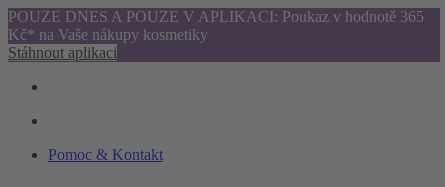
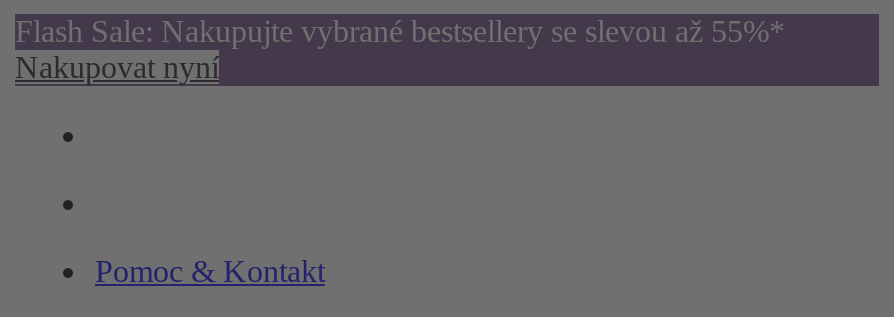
[8,8,424,61] POUZE DNES A POUZE V APLIKACI: Poukaz v hodnotě 365 | Kč* na Vaše nákupy kosmetiky | Stáhnout aplikaci -> [15,14,785,84] Flash Sale: Nakupujte vybrané bestsellery se slevou až 55%* | Nakupovat nyní

